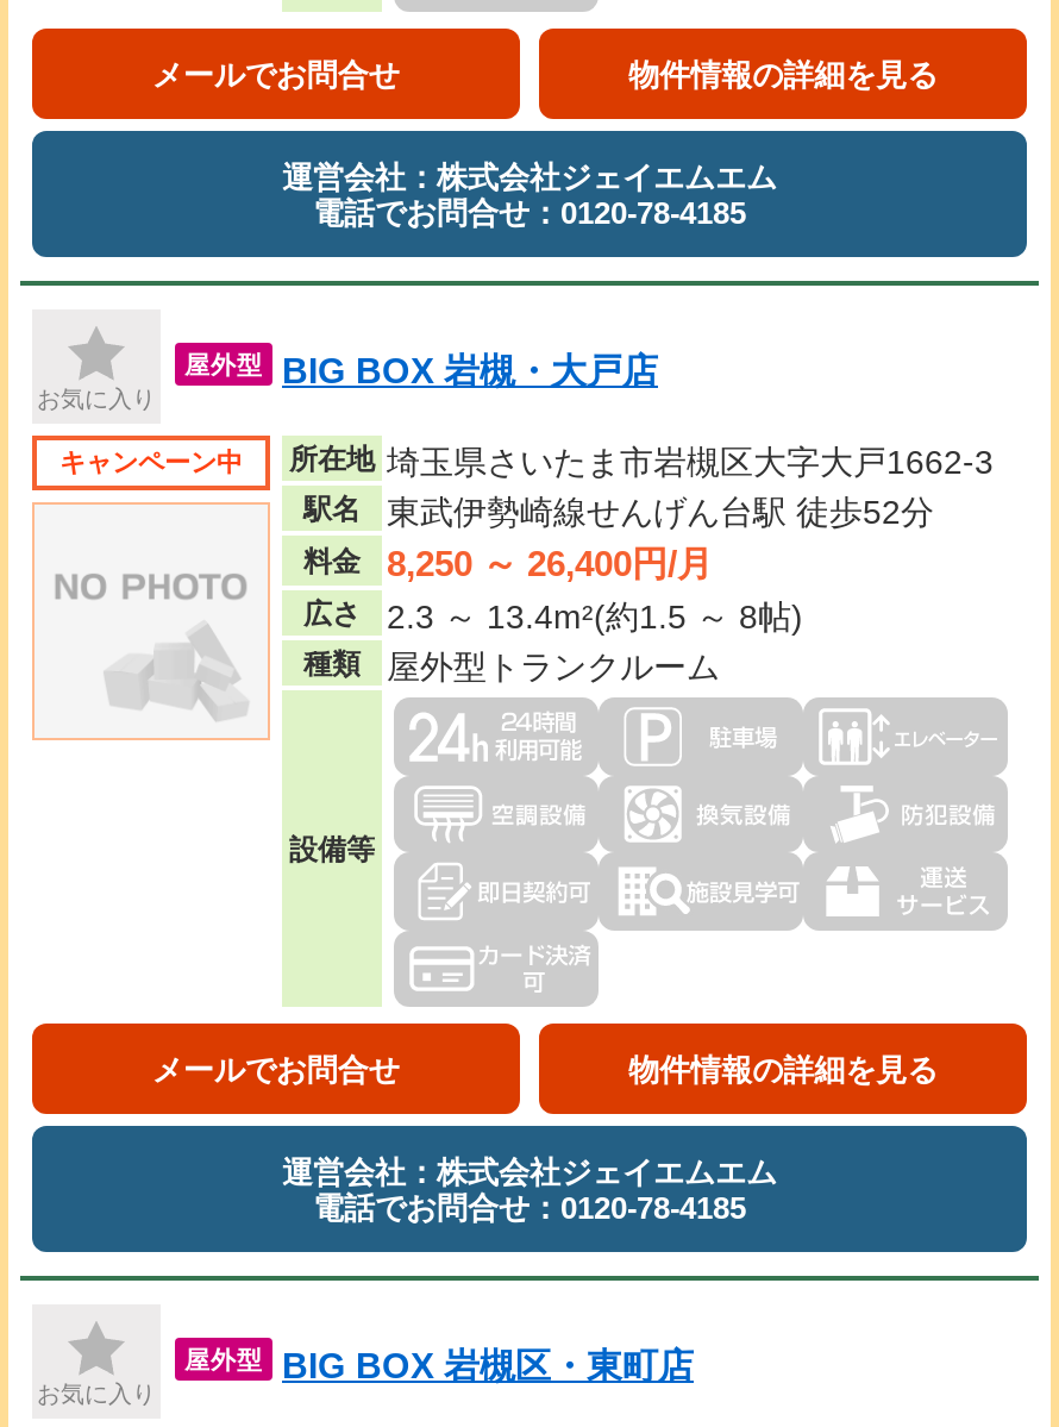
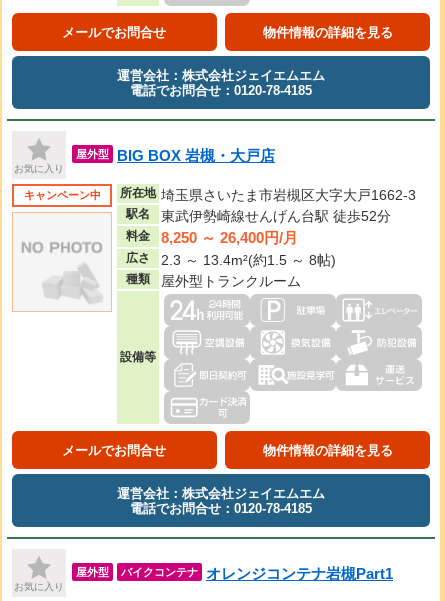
[282,1345,694,1386] BIG BOX 岩槻区・東町店 -> [121,565,393,582] バイクコンテナ | オレンジコンテナ岩槻Part1

